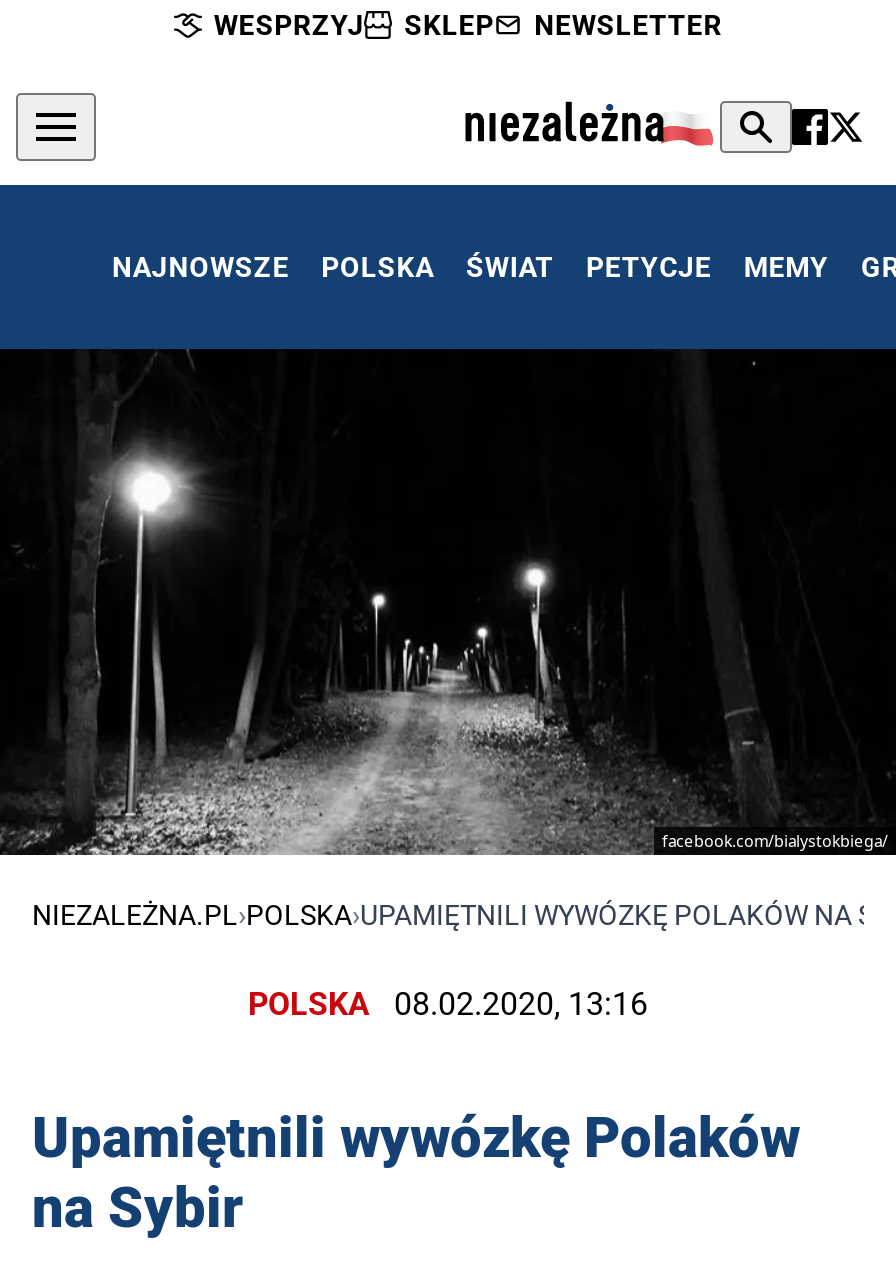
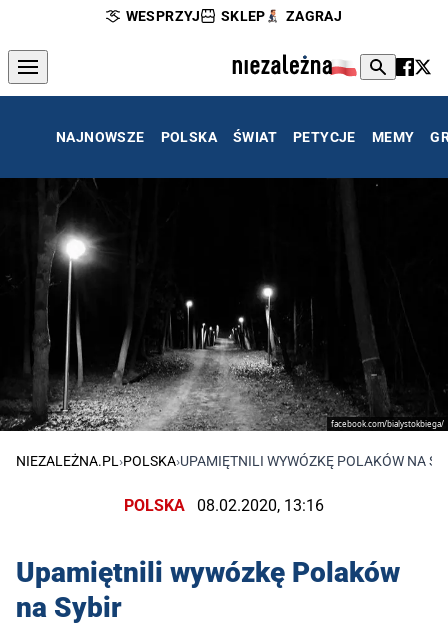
[534,9,722,41] NEWSLETTER -> [286,8,342,24] ZAGRAJ

